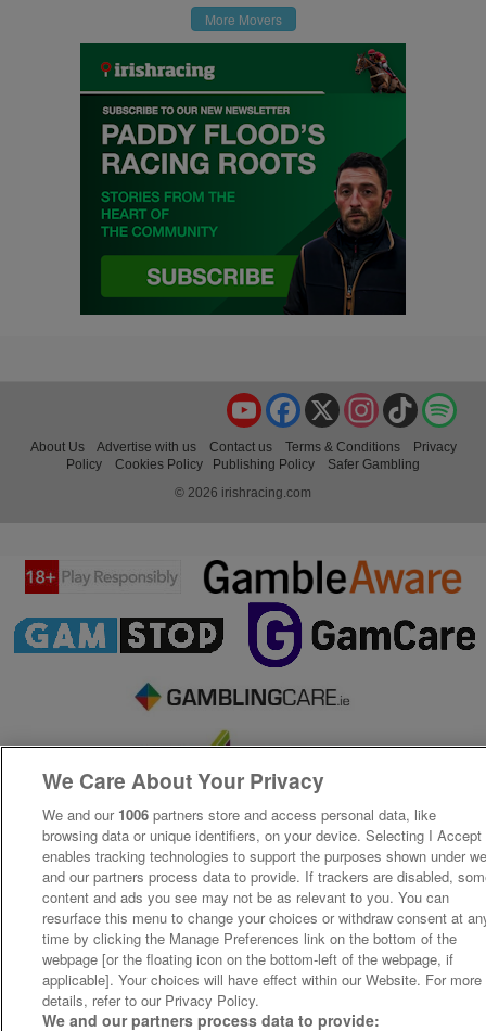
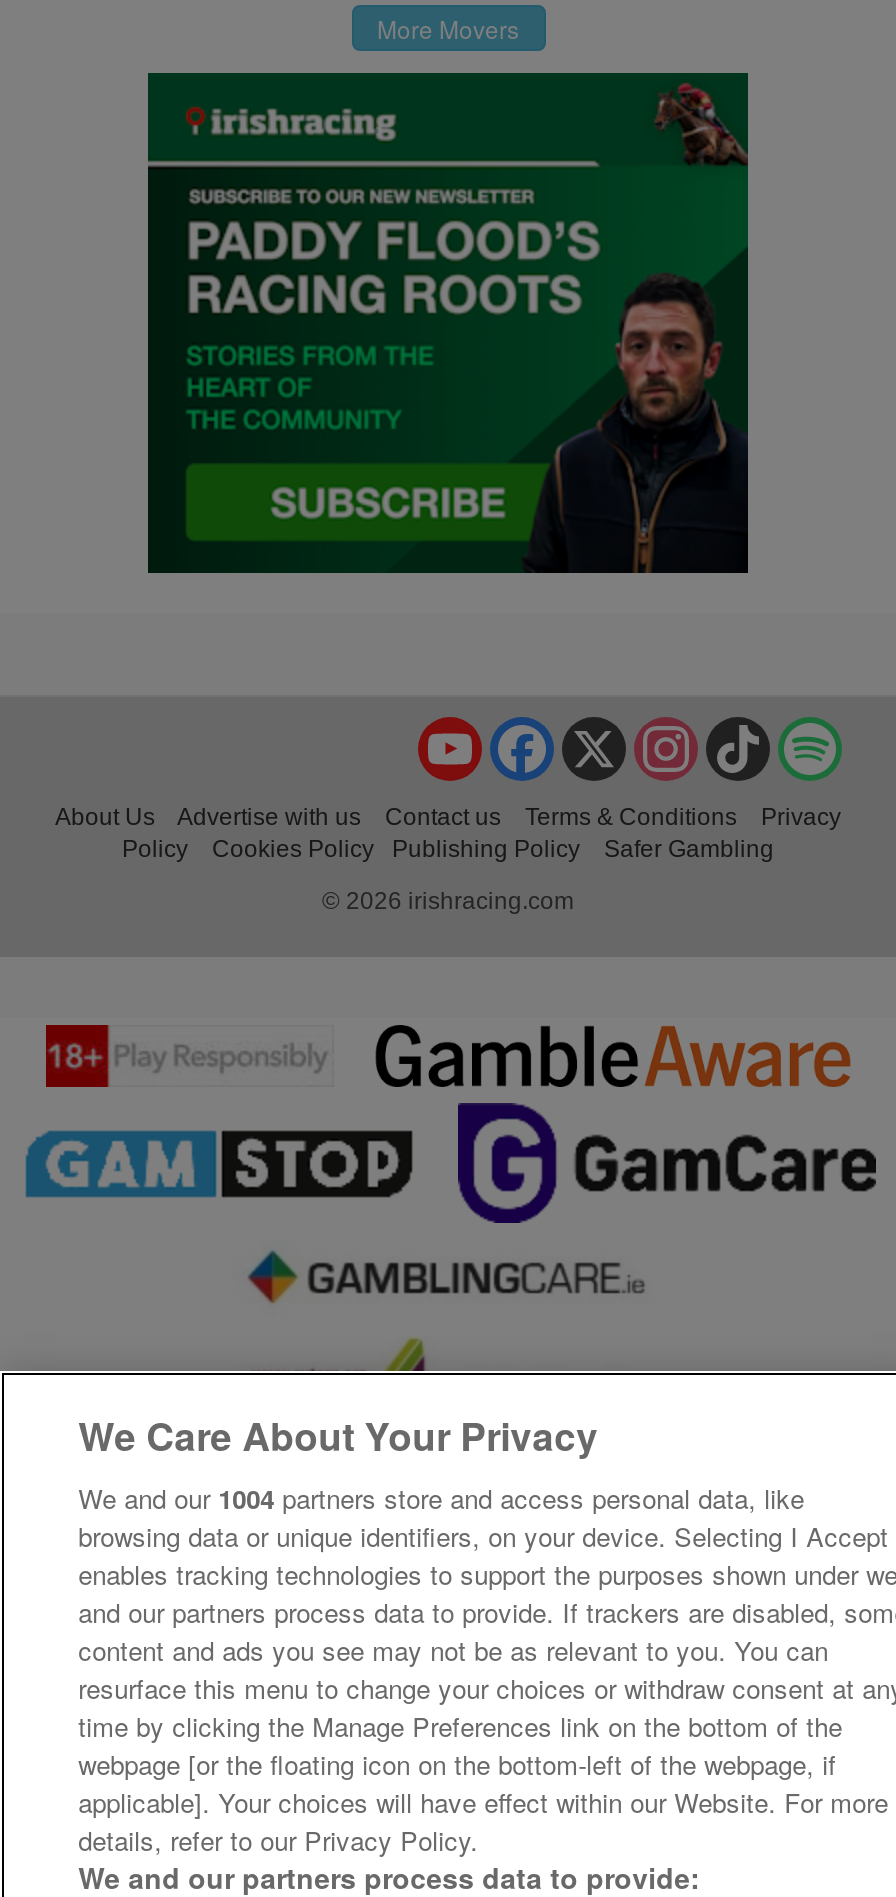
[43,804,436,825] We and our 1006 partners store and access personal data, like -> [78,1479,804,1517] We and our 1004 partners store and access personal data, like

